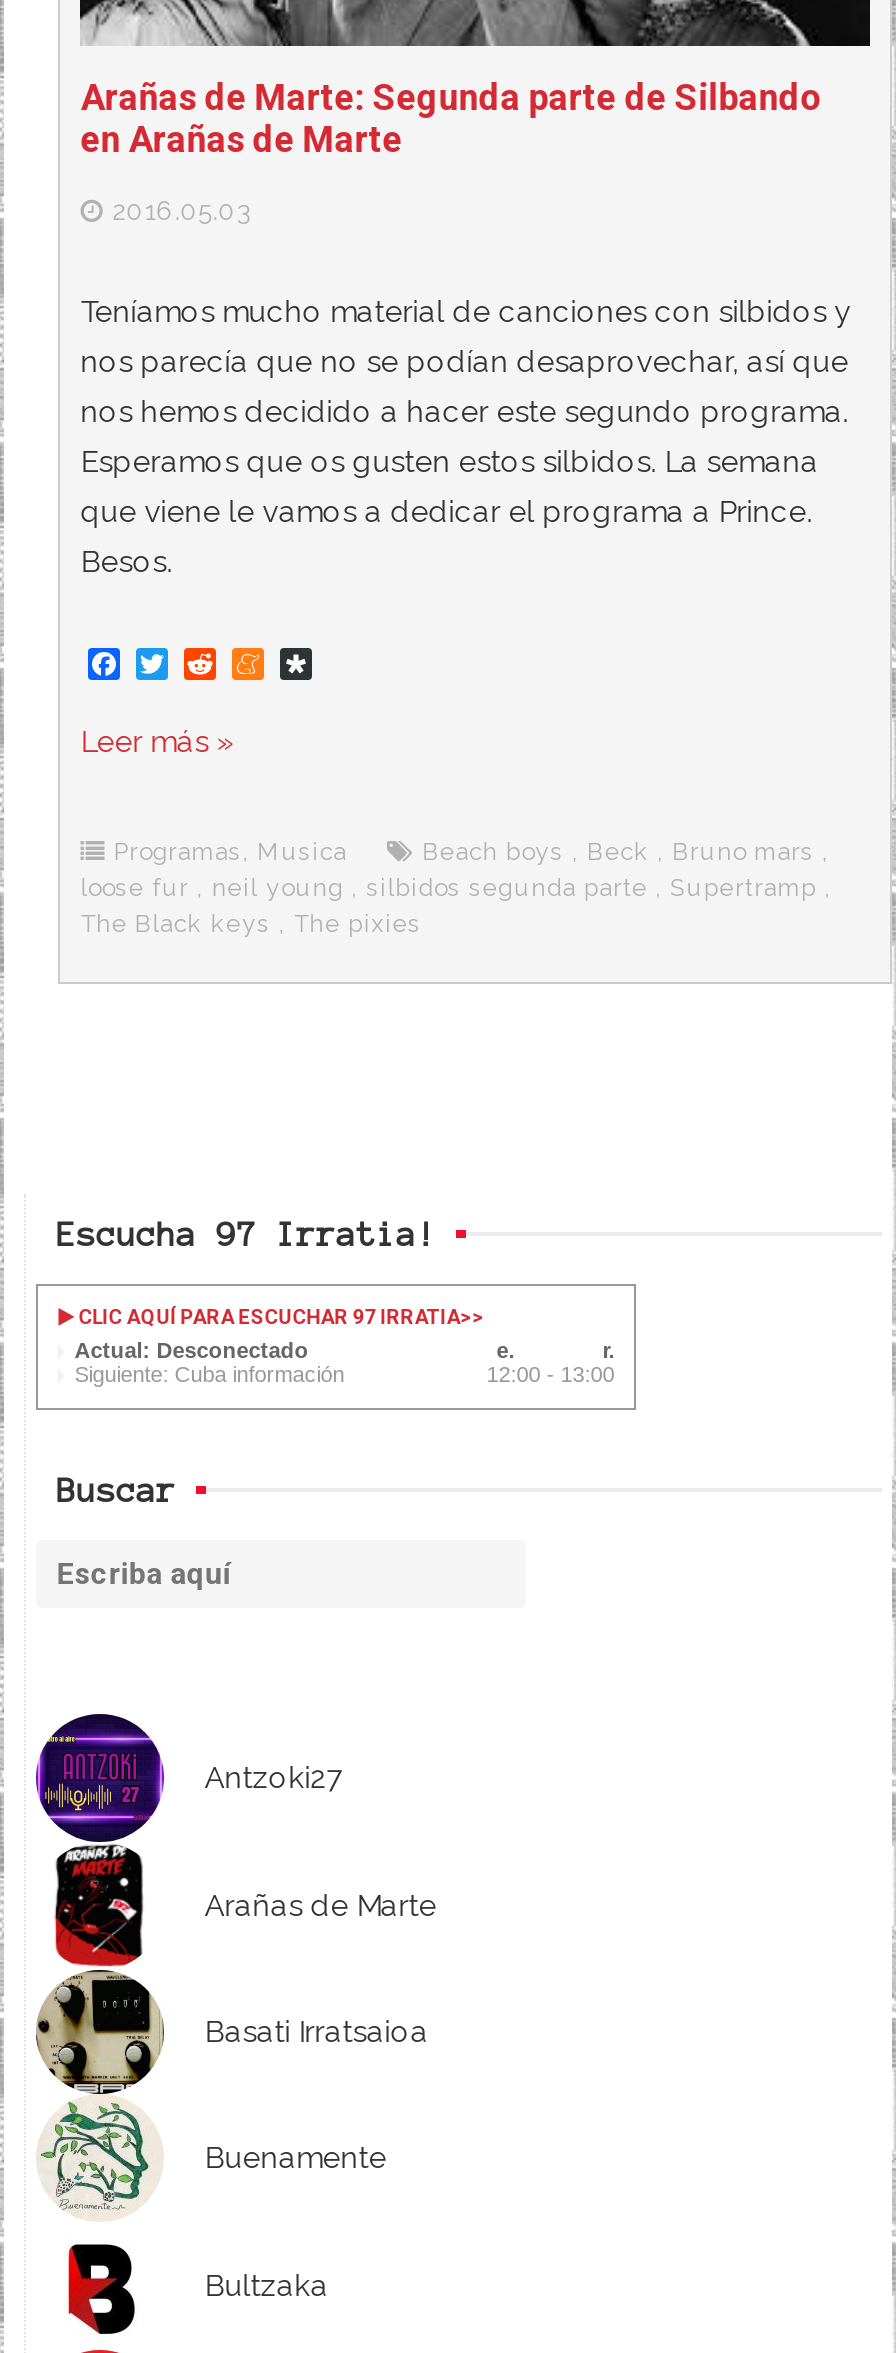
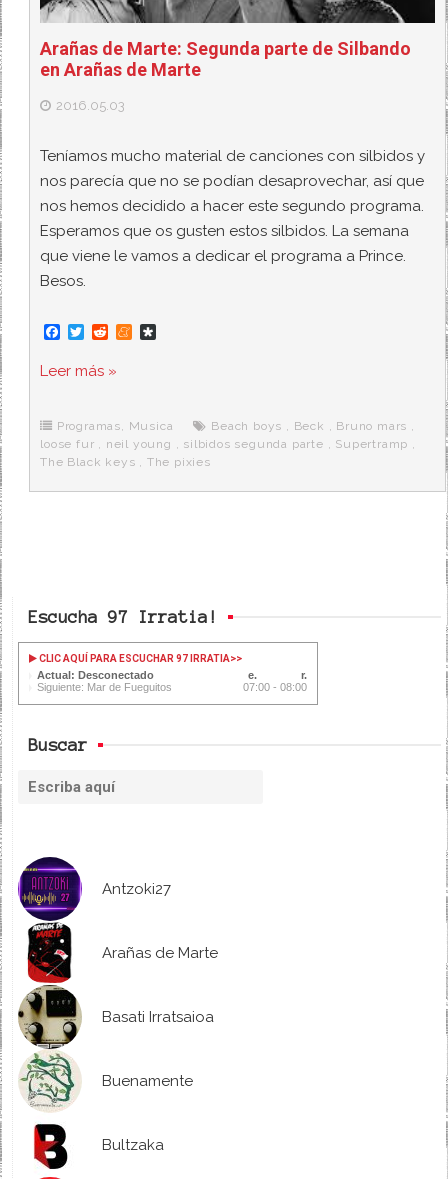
[74,1362,614,1386] Siguiente: Cuba información | 12:00 - 13:00 -> [37,681,307,693] Siguiente: Mar de Fueguitos | 07:00 - 08:00

